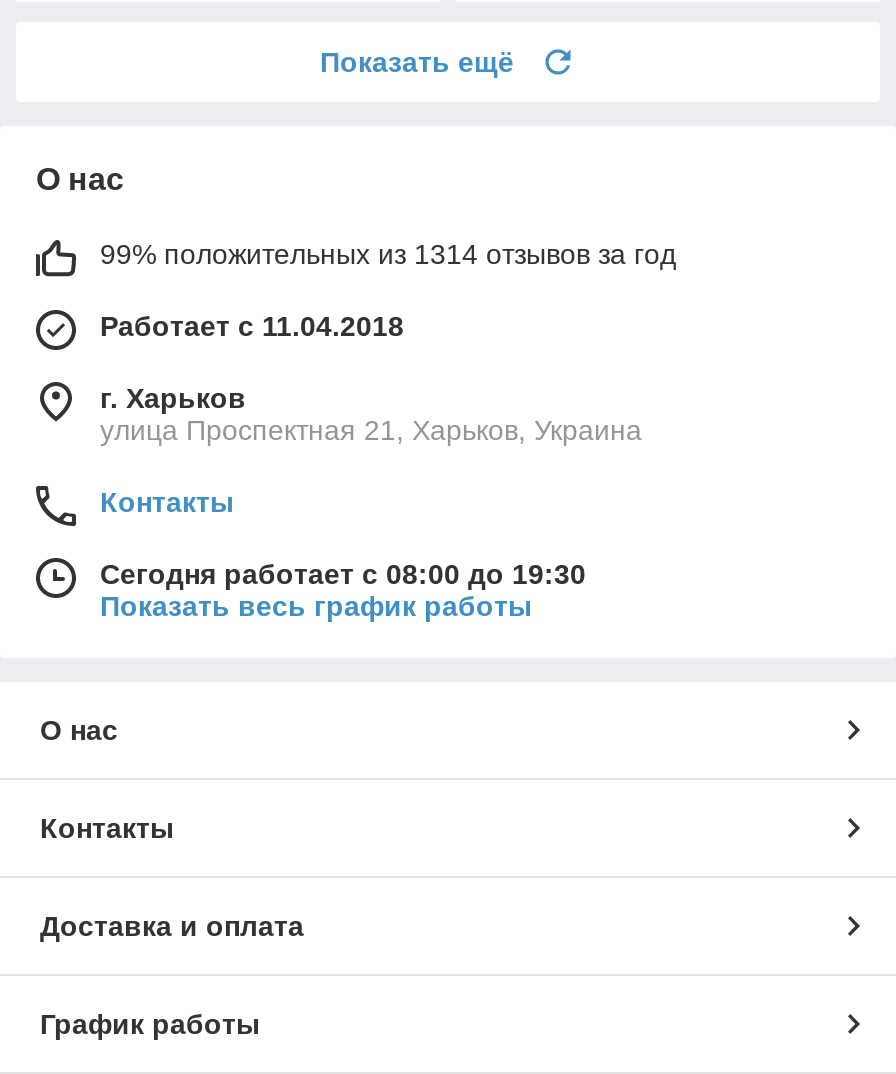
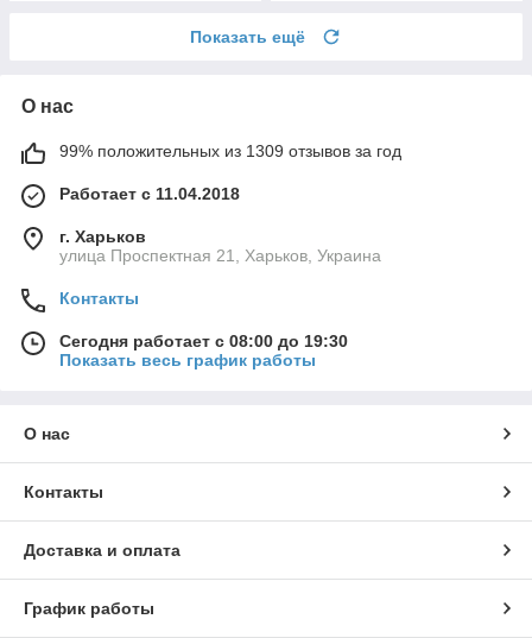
[100,238,676,270] 99% положительных из 1314 отзывов за год -> [59,141,401,160] 99% положительных из 1309 отзывов за год

